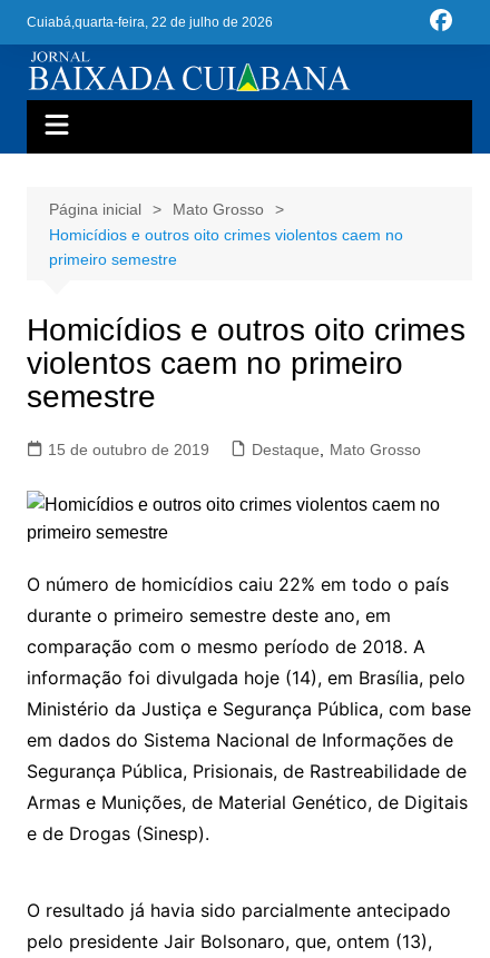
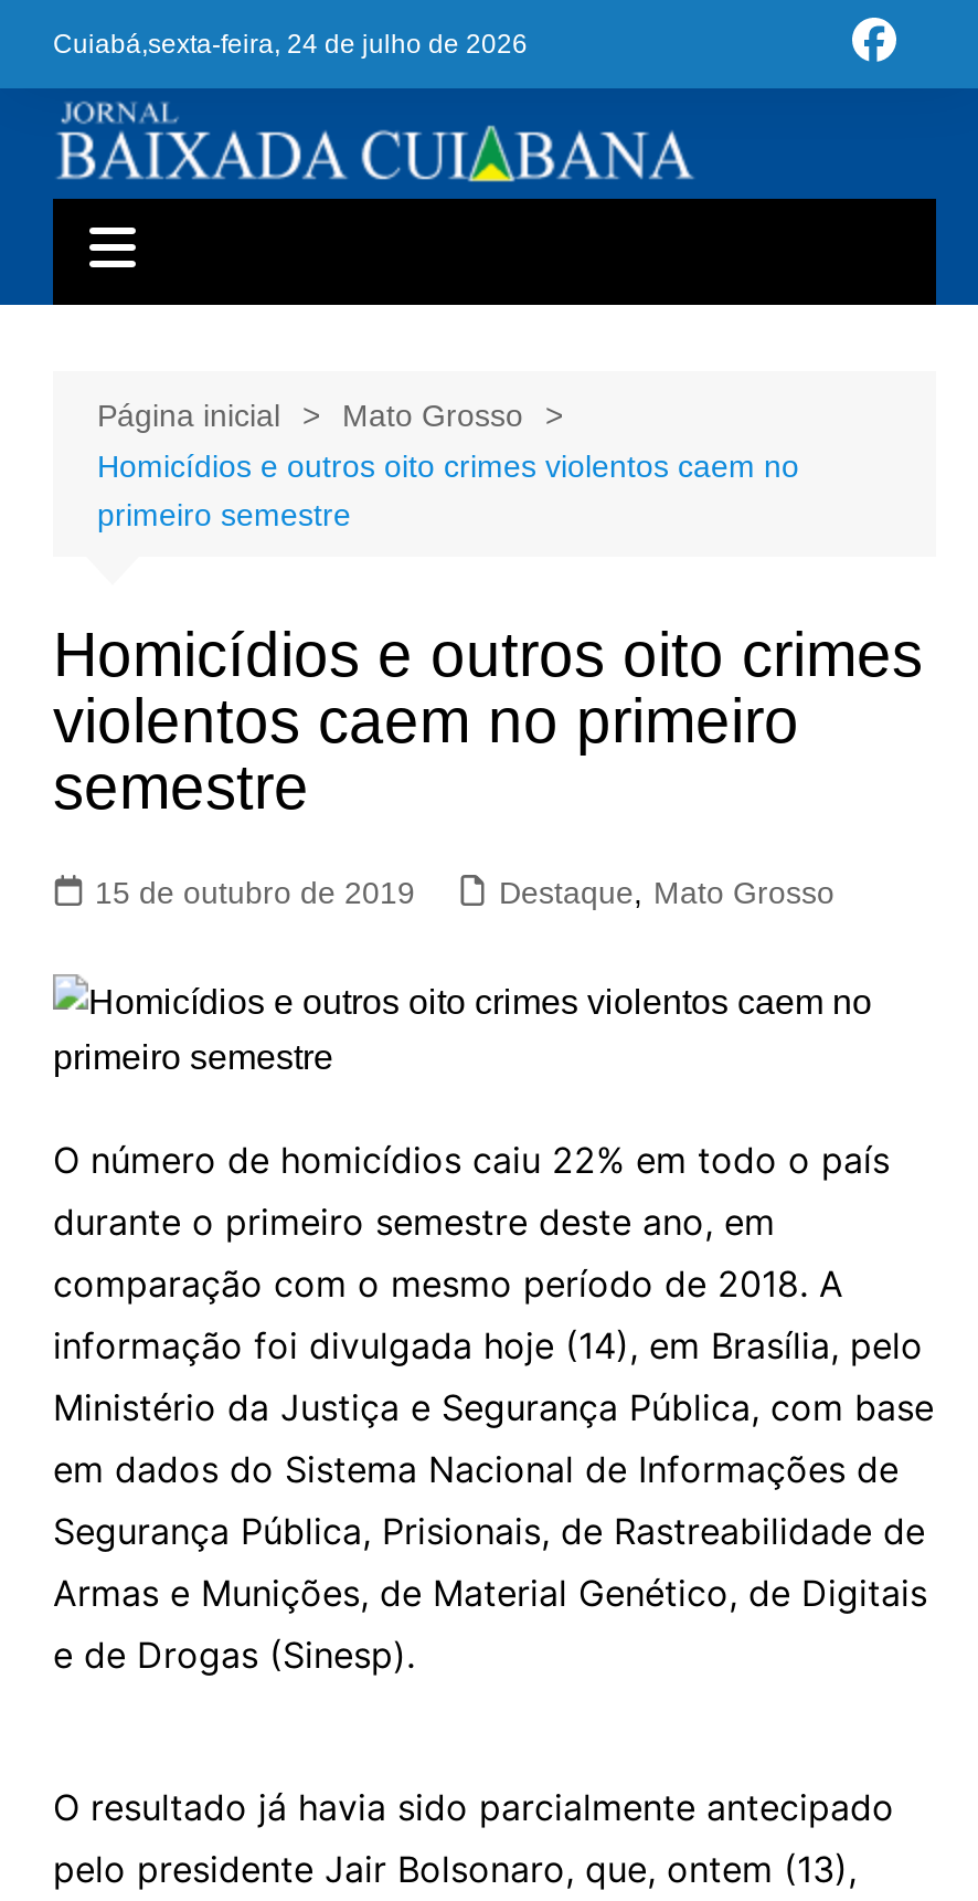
[27,14,273,29] Cuiabá,quarta-feira, 22 de julho de 2026 -> [53,28,528,59] Cuiabá,sexta-feira, 24 de julho de 2026

